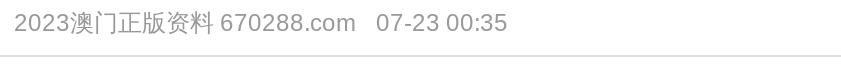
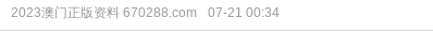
[14,9,508,37] 2023澳门正版资料 670288.com 07-23 00:35 -> [11,5,280,20] 2023澳门正版资料 670288.com 07-21 00:34

